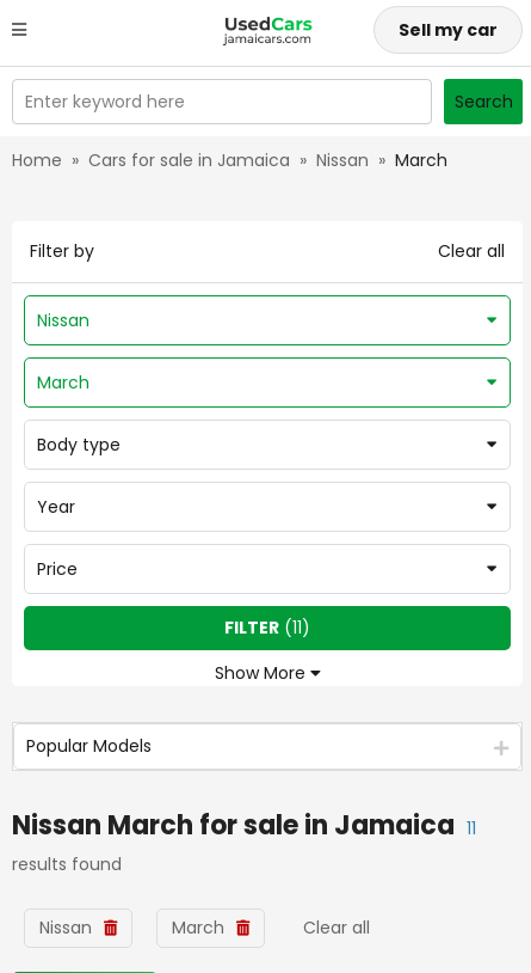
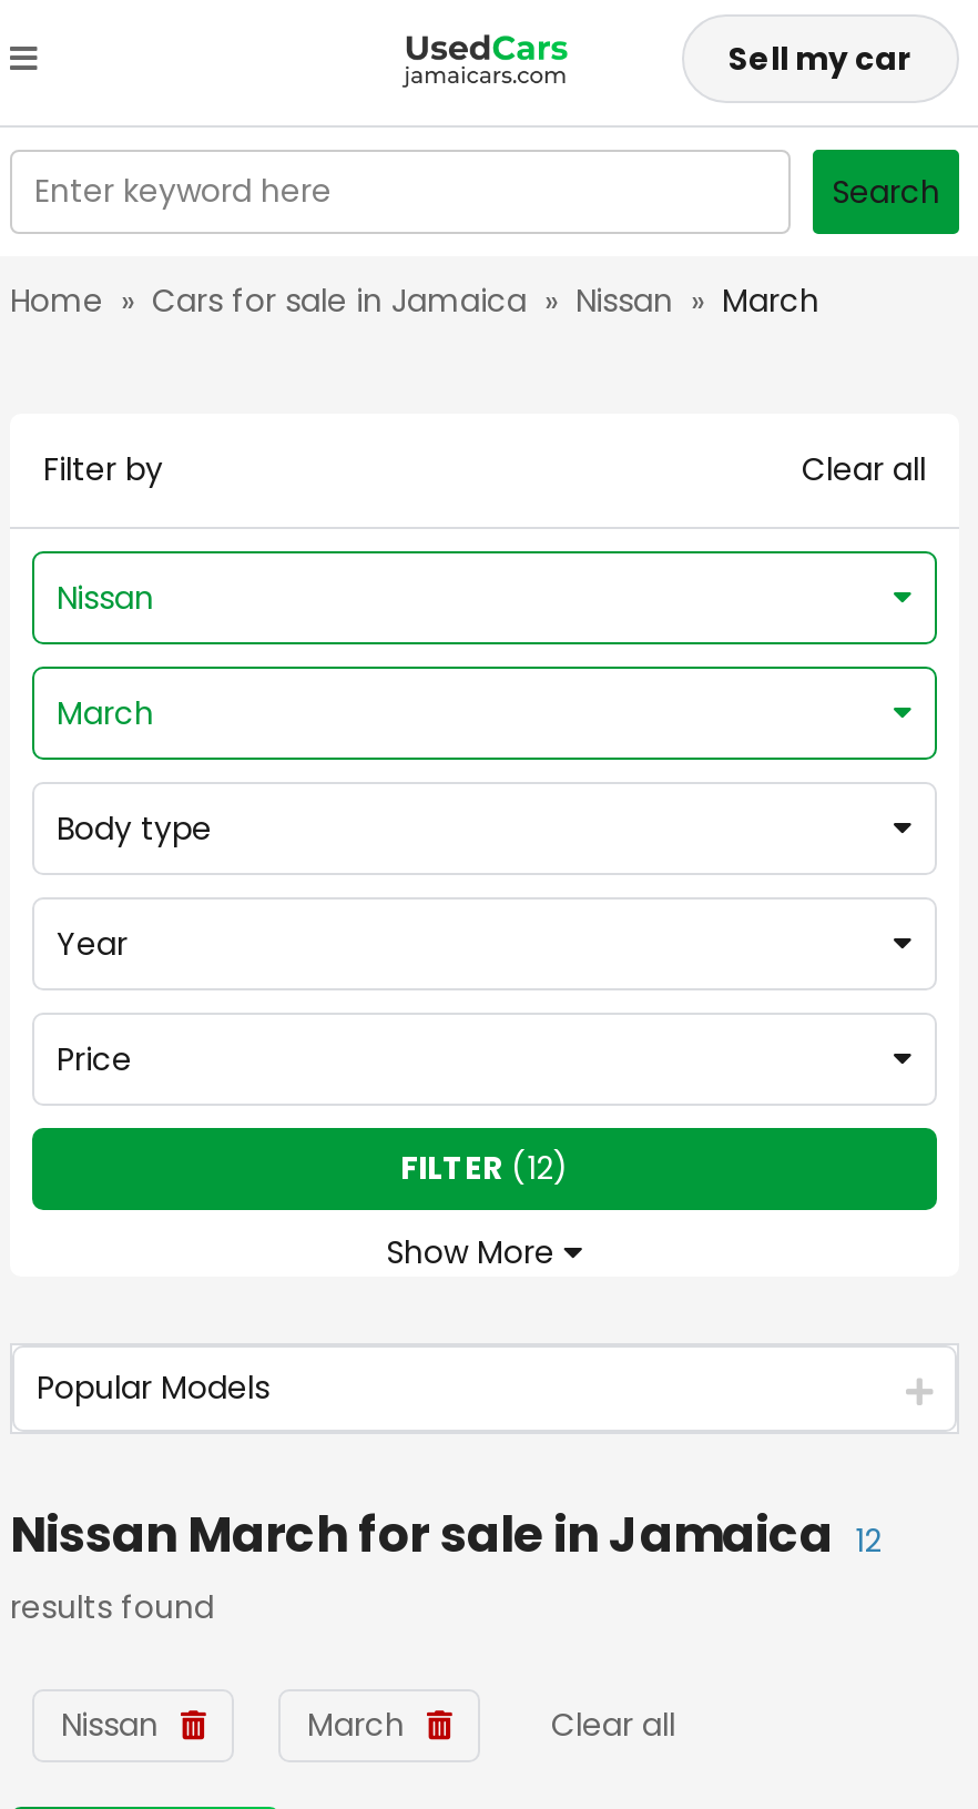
[224,616,310,640] FILTER (11) -> [400,1146,569,1190] FILTER (12)
[12,807,476,844] Nissan March for sale in Jamaica 11 -> [10,1501,882,1569] Nissan March for sale in Jamaica 12

